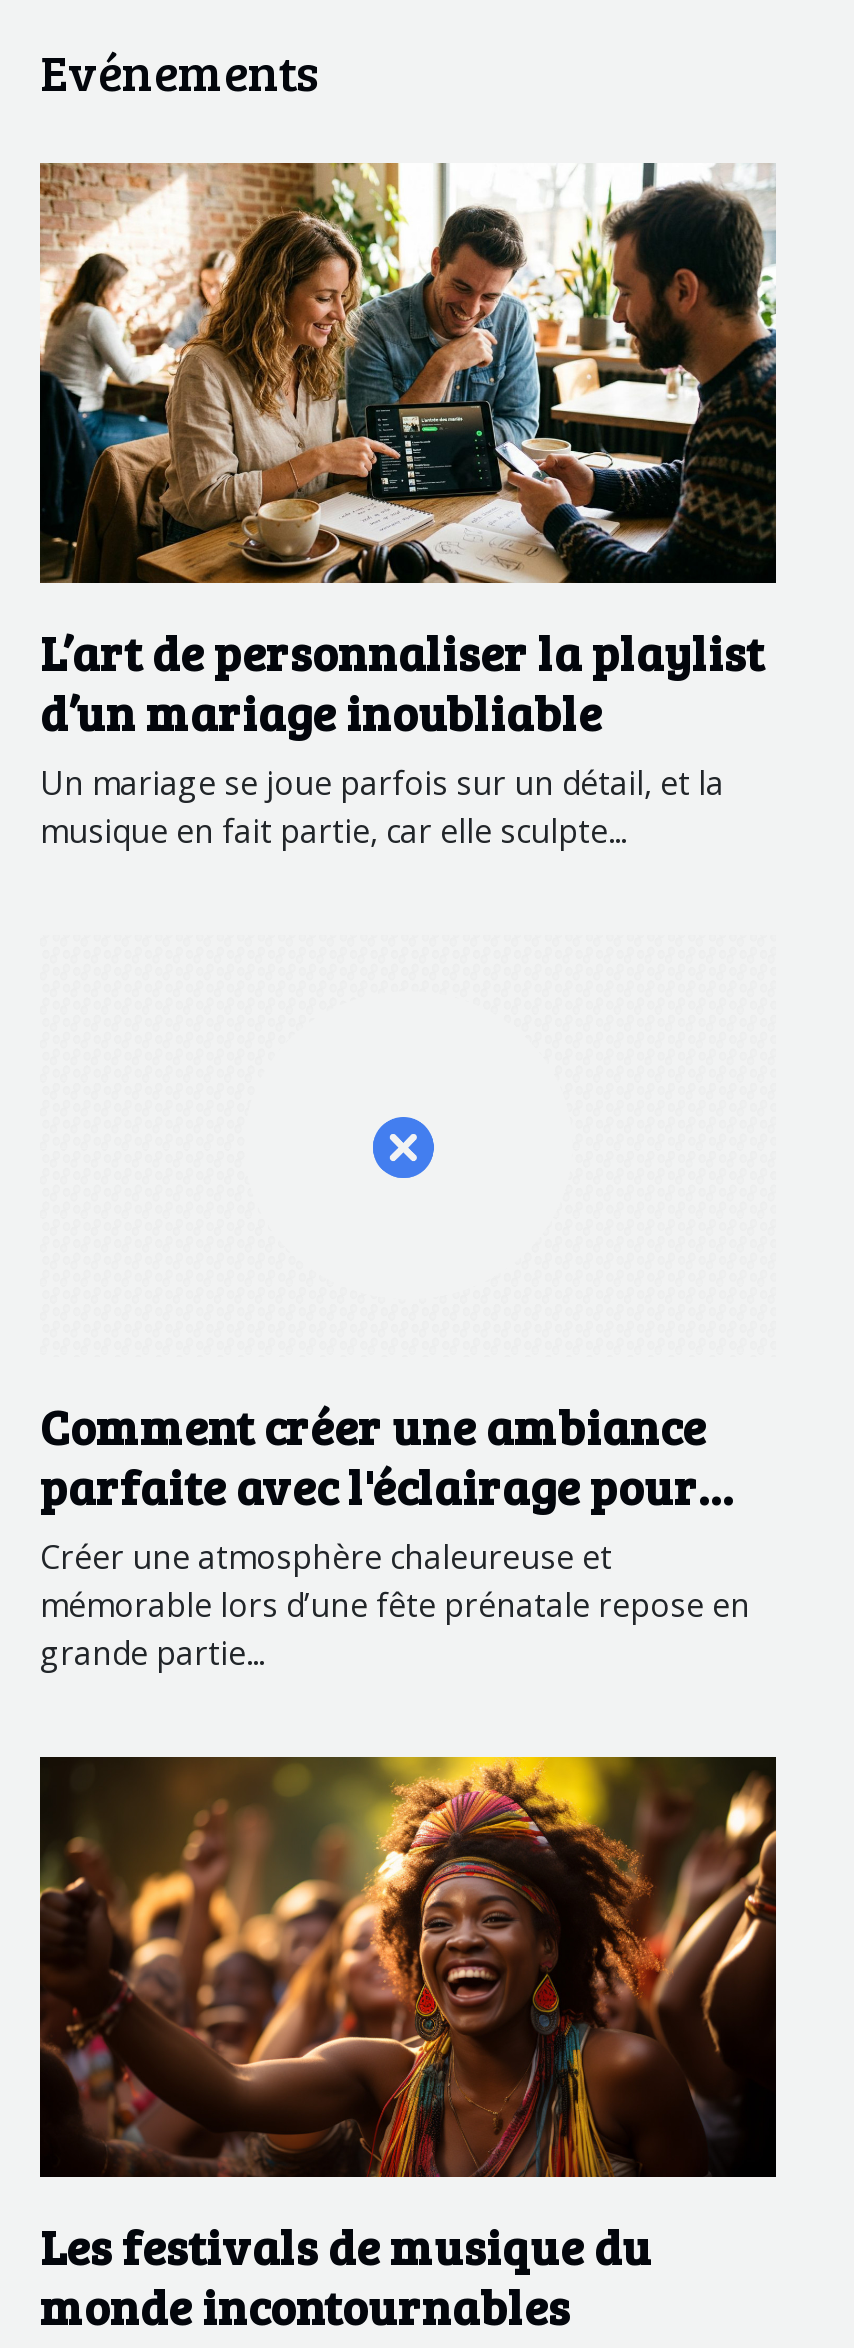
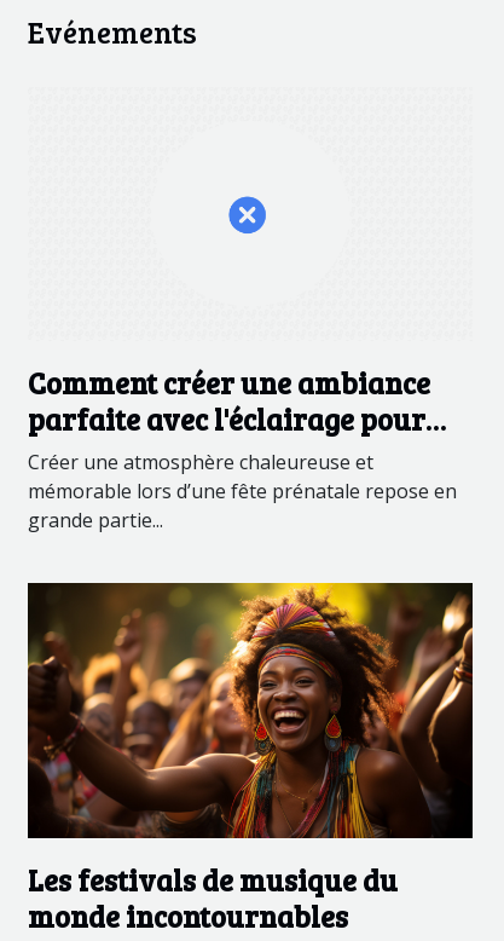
[38,161,778,854] [image] | L’art de personnaliser la playlist | d’un mariage inoubliable | Un mariage se joue parfois sur un détail, et la | musique en fait partie, car elle sculpte... -> none

